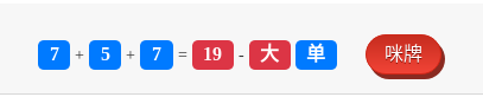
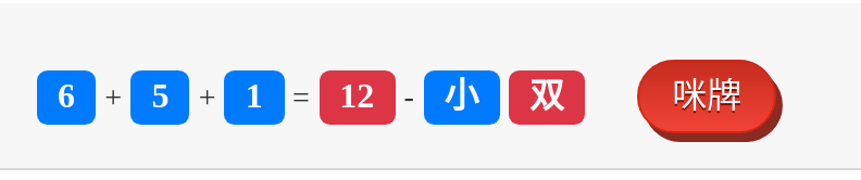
[49,44,59,64] 7 -> [58,77,75,114] 6
[152,44,161,64] 7 -> [245,77,263,114] 1
[203,44,222,64] 19 -> [339,77,374,114] 12
[260,44,326,64] 大 | 单 -> [444,77,564,114] 小 | 双

